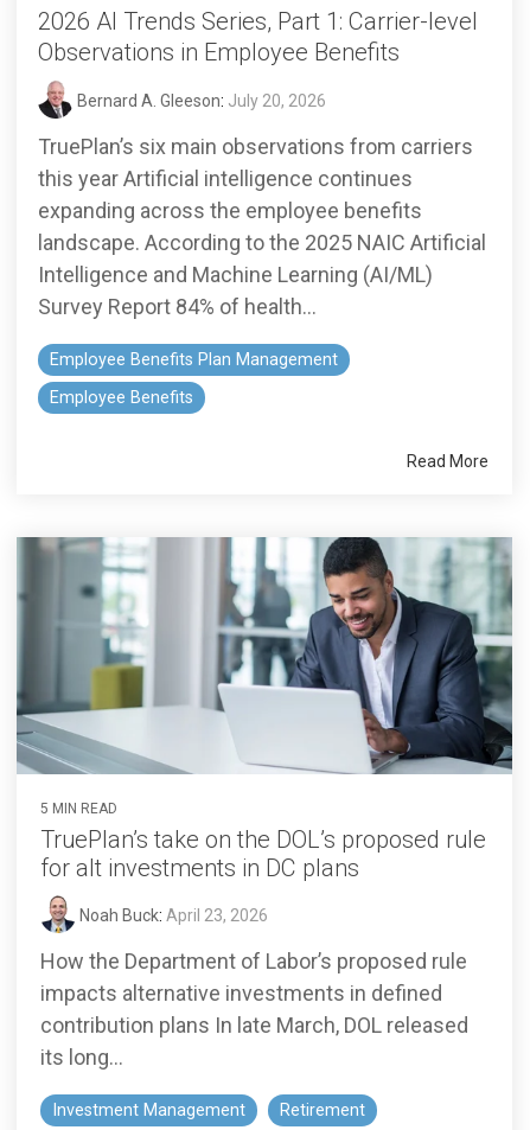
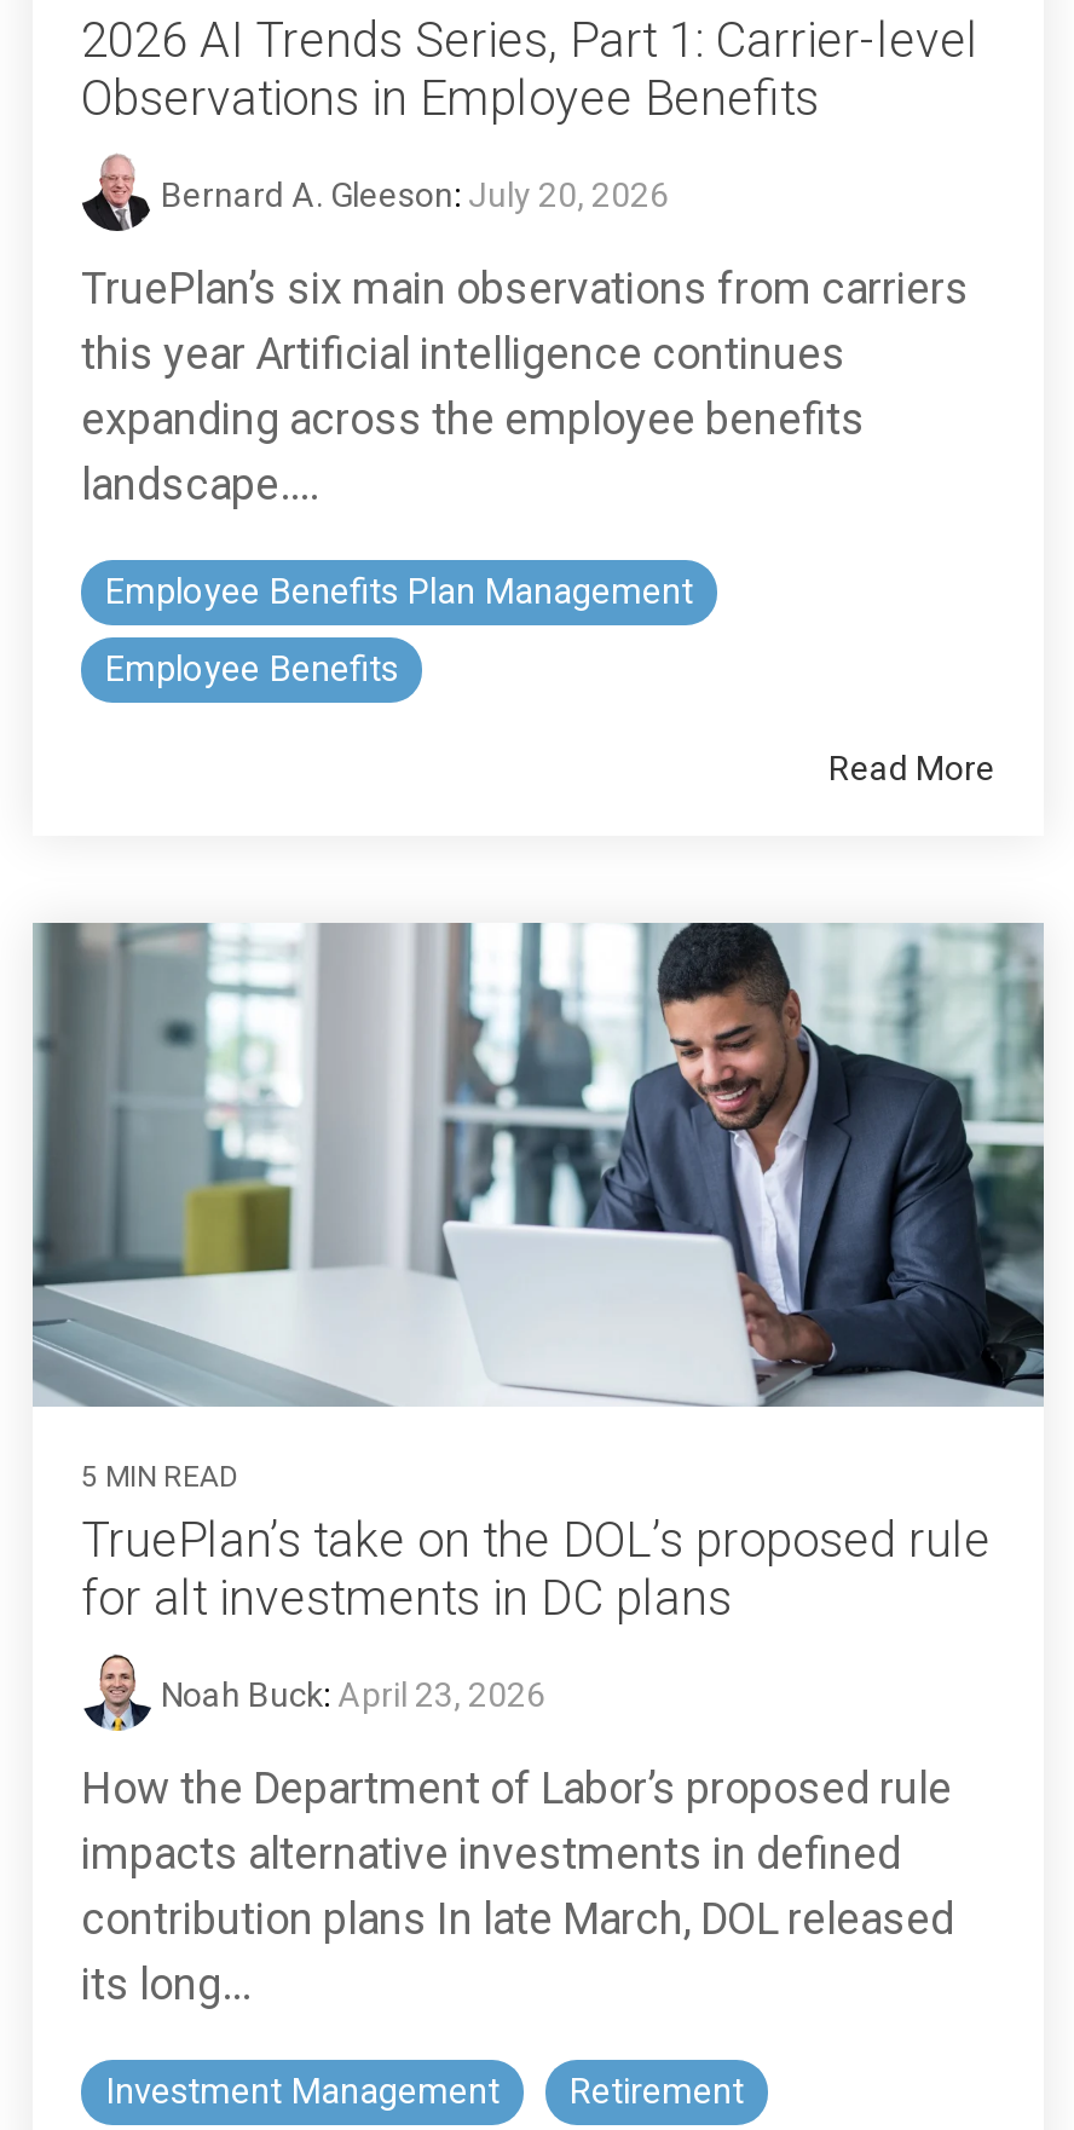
[38,230,486,319] landscape. According to the 2025 NAIC Artificial | Intelligence and Machine Learning (AI/ML) | Survey Report 84% of health... -> [81,458,318,509] landscape....

